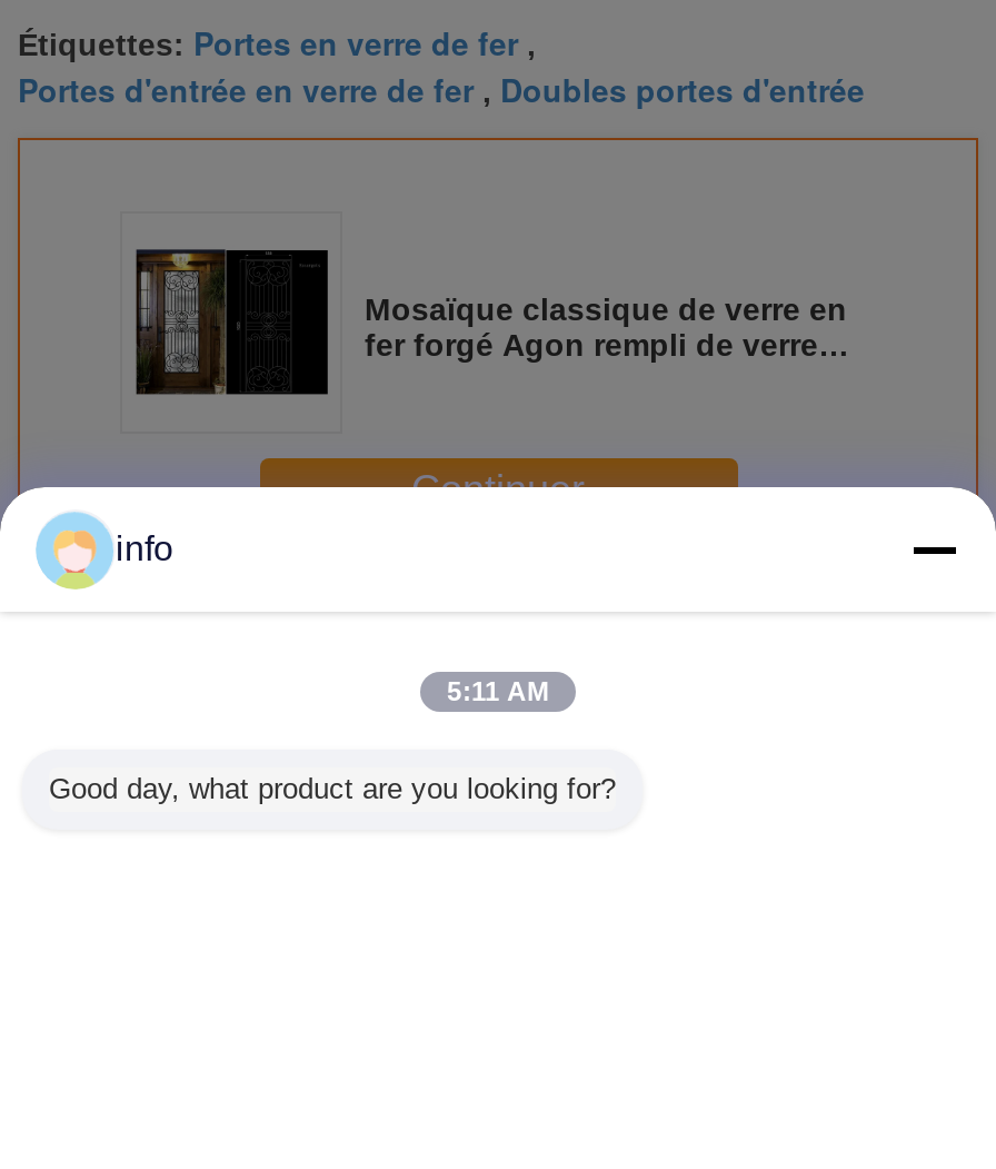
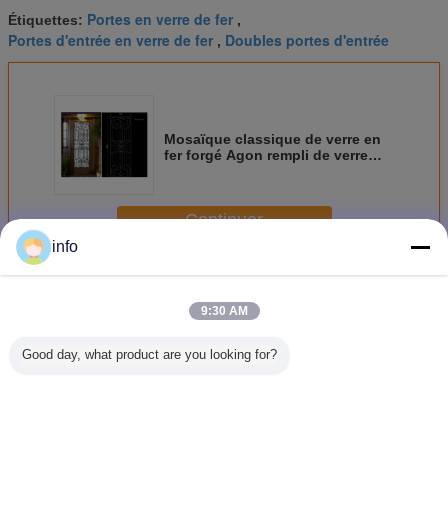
[447,676,549,707] 5:11 AM -> [200,304,247,318] 9:30 AM

